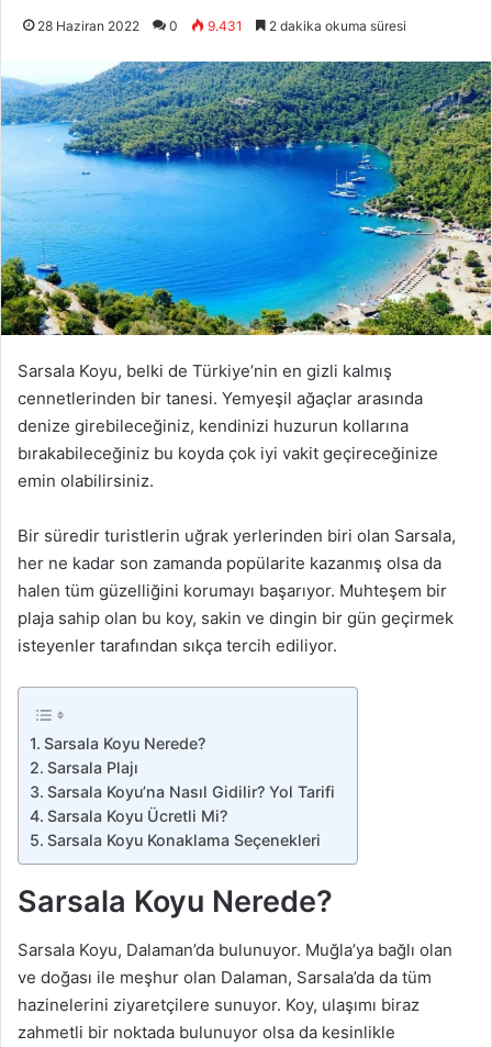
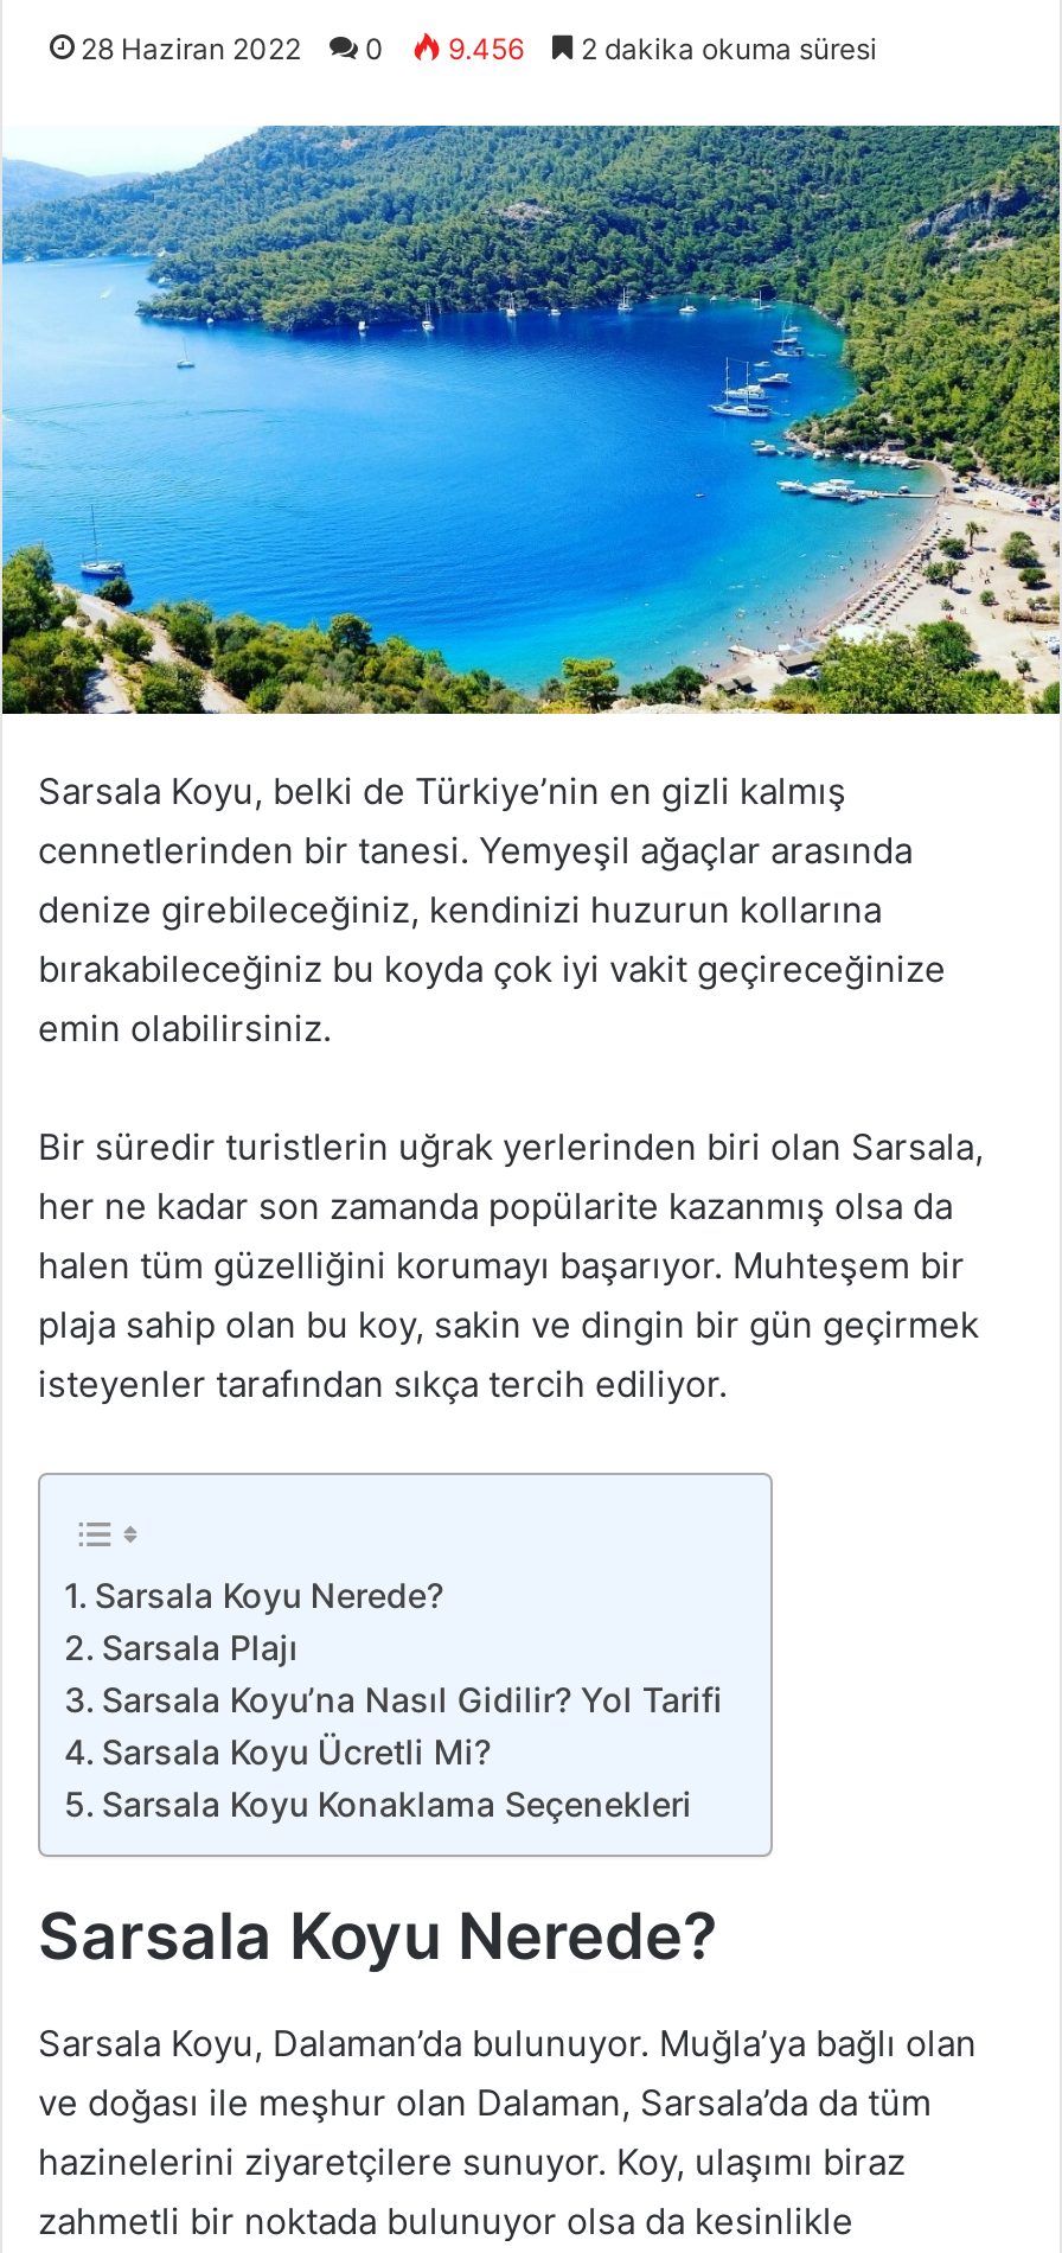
[37,18,406,34] 28 Haziran 2022 0 9.431 2 dakika okuma süresi -> [81,31,877,66] 28 Haziran 2022 0 9.456 2 dakika okuma süresi

